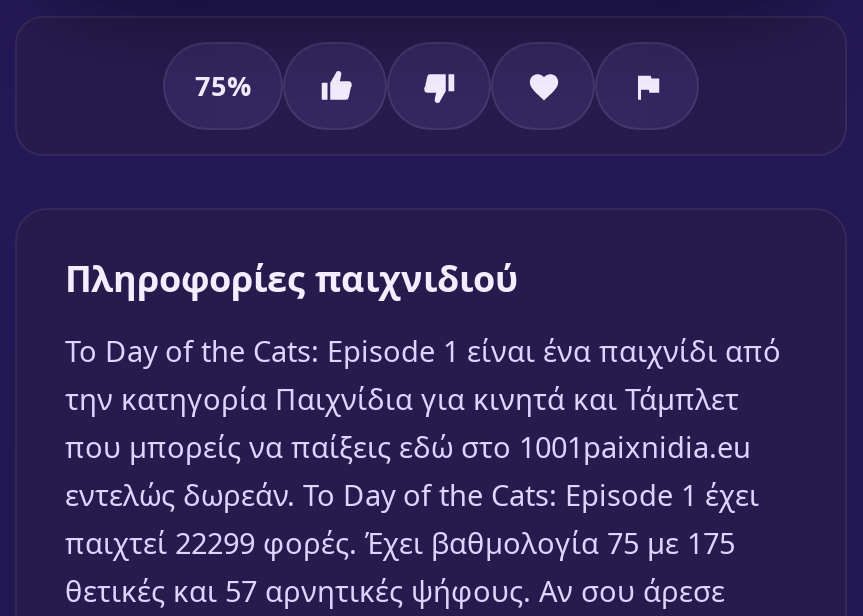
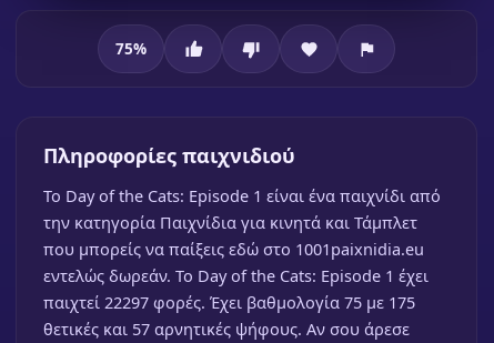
[65,522,735,562] παιχτεί 22299 φορές. Έχει βαθμολογία 75 με 175 -> [43,291,415,313] παιχτεί 22297 φορές. Έχει βαθμολογία 75 με 175

